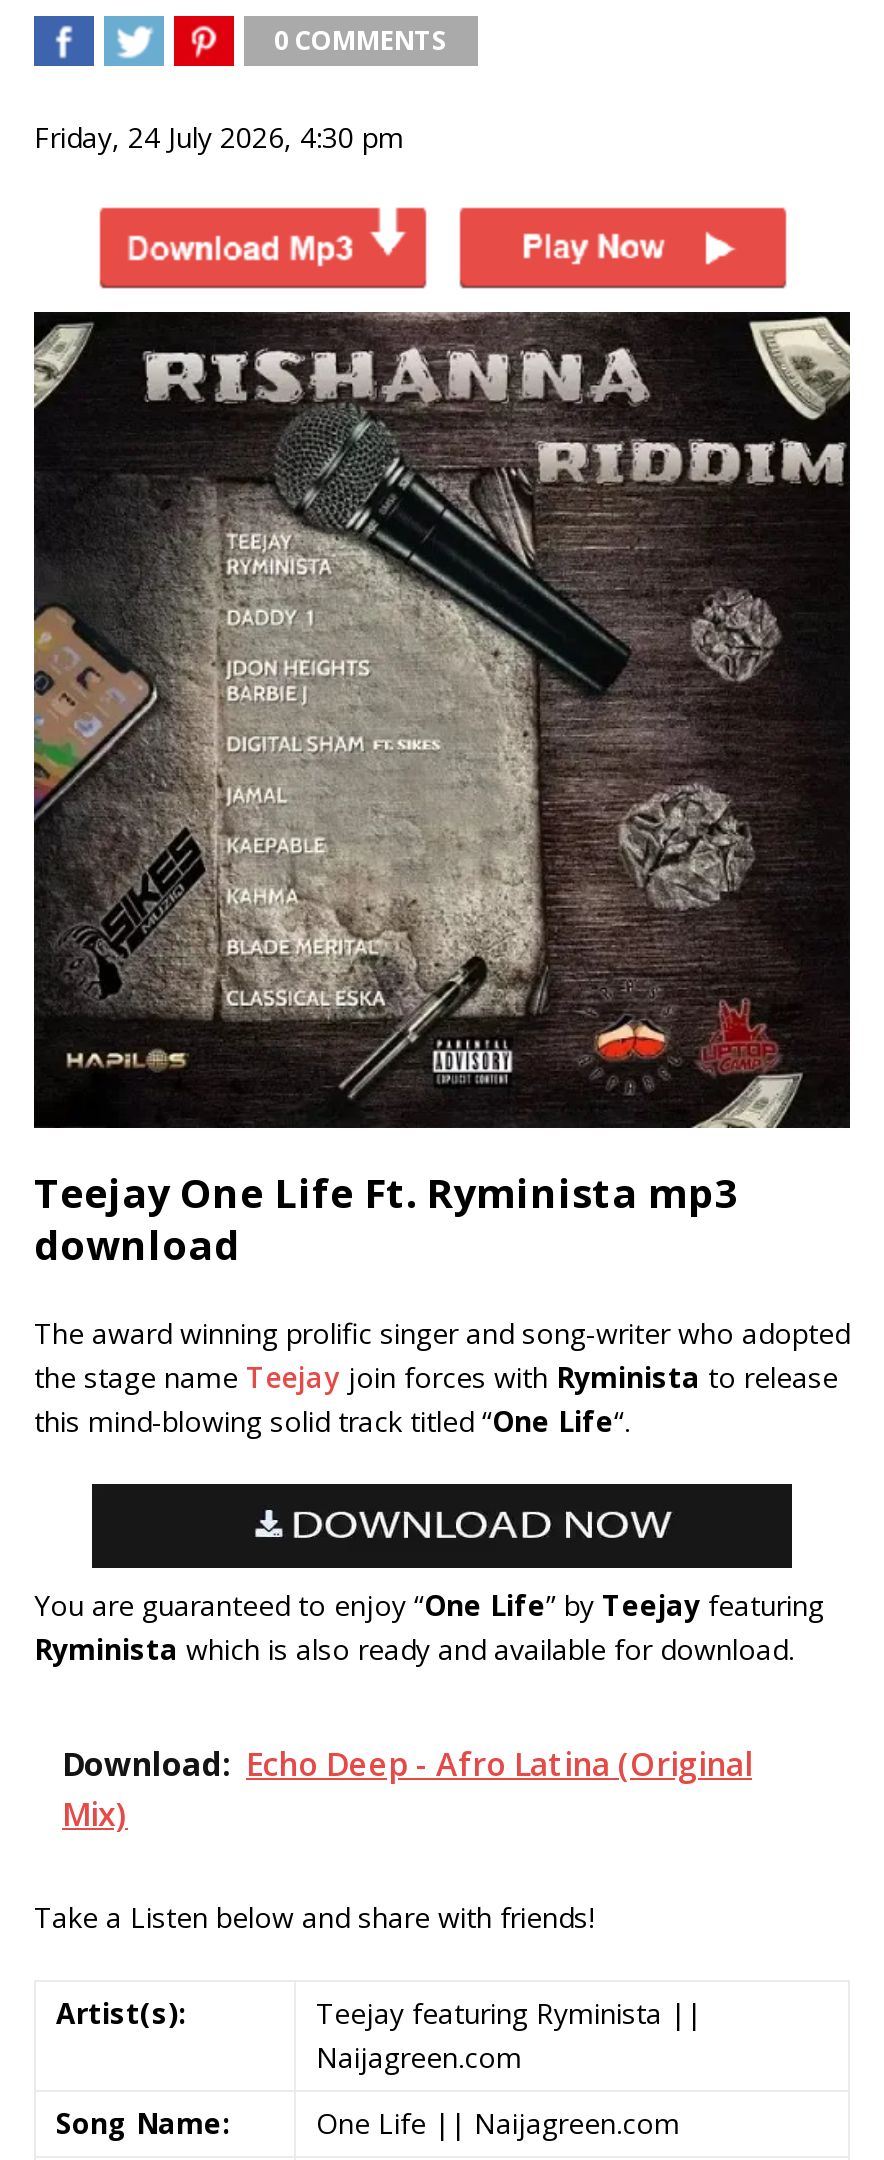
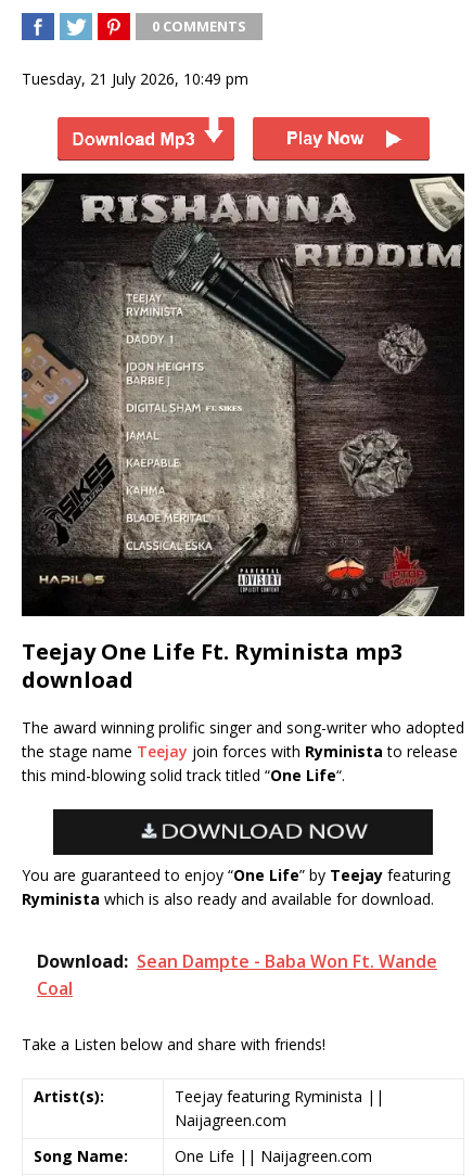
[34,118,404,156] Friday, 24 July 2026, 4:30 pm -> [22,68,248,89] Tuesday, 21 July 2026, 10:49 pm
[62,1742,752,1836] Download: Echo Deep - Afro Latina (Original | Mix) -> [37,949,437,1000] Download: Sean Dampte - Baba Won Ft. Wande | Coal

